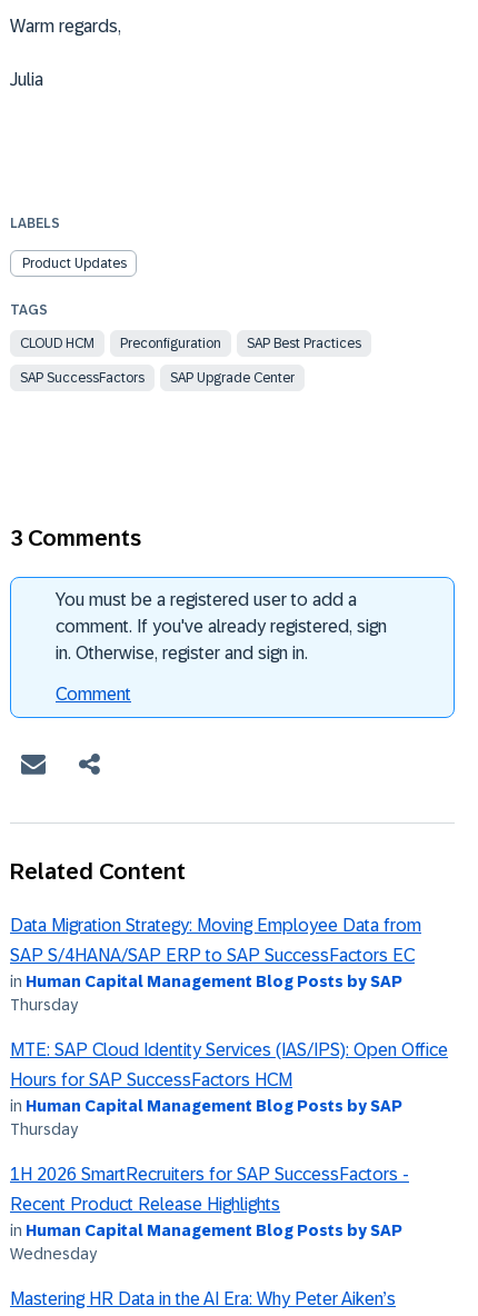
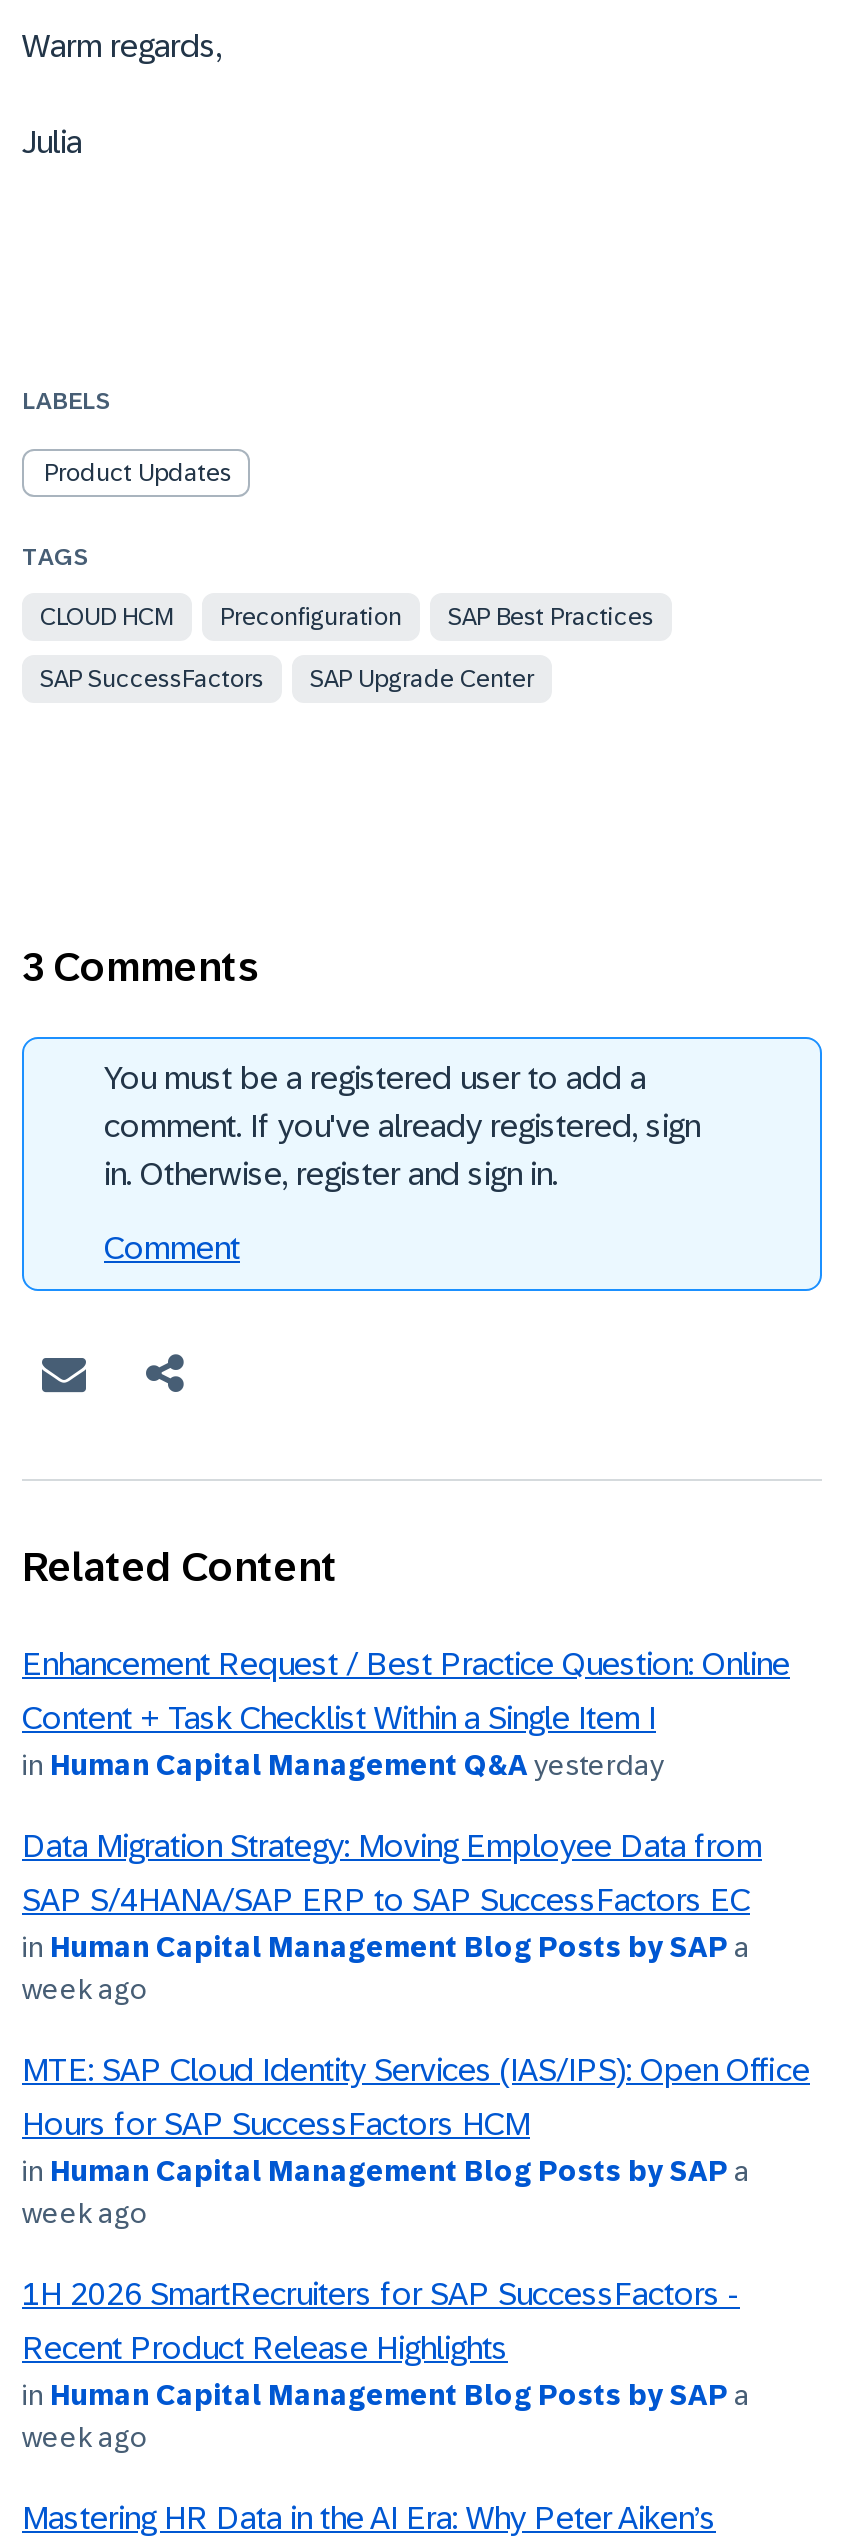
none -> [22,1647,790,1781] Enhancement Request / Best Practice Question: Online | Content + Task Checklist Within a Single Item I | in Human Capital Management Q&A yesterday
[10,973,402,1014] in Human Capital Management Blog Posts by SAP | Thursday -> [22,1931,750,2005] in Human Capital Management Blog Posts by SAP a | week ago
[10,1097,402,1138] in Human Capital Management Blog Posts by SAP | Thursday -> [22,2155,750,2229] in Human Capital Management Blog Posts by SAP a | week ago
[10,1222,402,1263] in Human Capital Management Blog Posts by SAP | Wednesday -> [22,2379,750,2453] in Human Capital Management Blog Posts by SAP a | week ago

